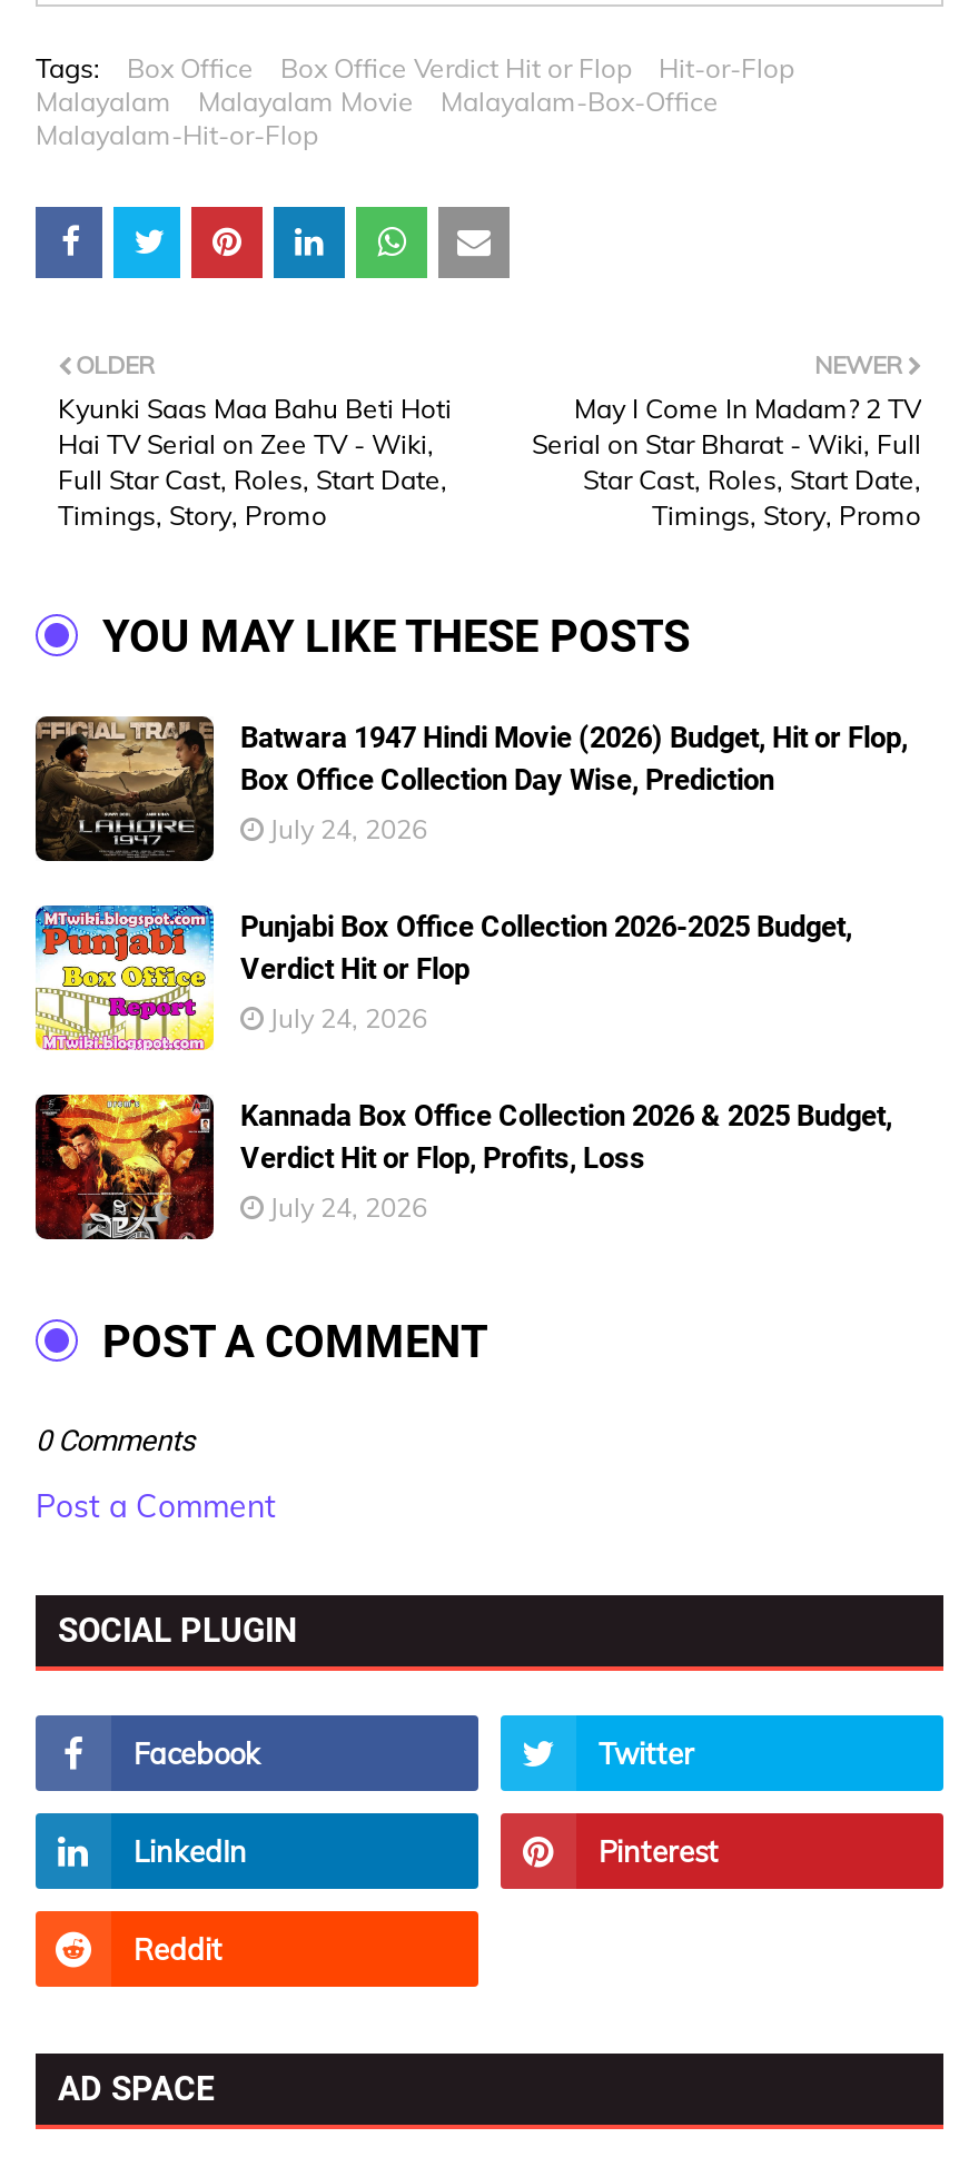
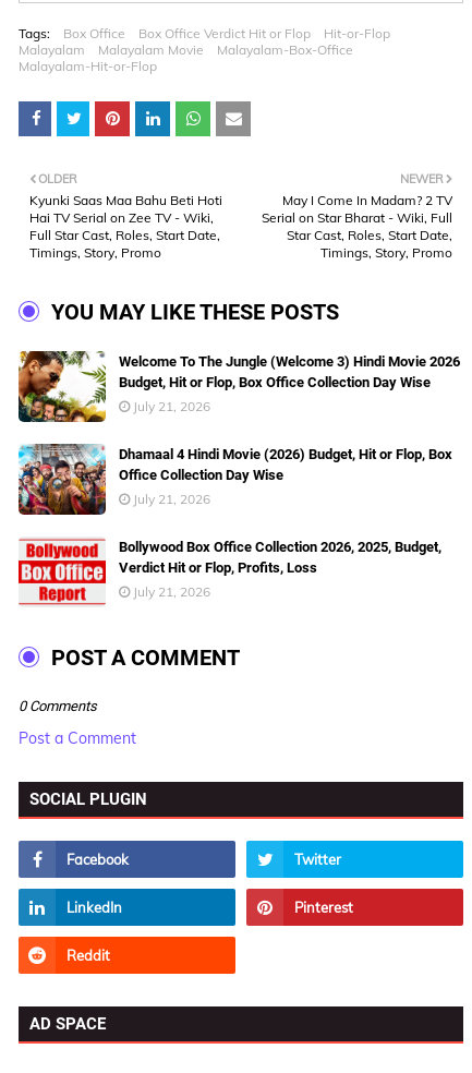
[33,714,908,863] [image] | Batwara 1947 Hindi Movie (2026) Budget, Hit or Flop, | Box Office Collection Day Wise, Prediction -> [17,351,460,423] [image] | Welcome To The Jungle (Welcome 3) Hindi Movie 2026 | Budget, Hit or Flop, Box Office Collection Day Wise
[269,812,427,845] July 24, 2026 -> [133,398,210,414] July 21, 2026
[33,903,852,1050] [image] | Punjabi Box Office Collection 2026-2025 Budget, | Verdict Hit or Flop -> [17,443,452,516] [image] | Dhamaal 4 Hindi Movie (2026) Budget, Hit or Flop, Box | Office Collection Day Wise
[269,1001,427,1035] July 24, 2026 -> [133,491,210,507] July 21, 2026
[33,1092,892,1241] [image] | Kannada Box Office Collection 2026 & 2025 Budget, -> [17,536,441,607] [image] | Bollywood Box Office Collection 2026, 2025, Budget,
[269,1190,427,1224] July 24, 2026 -> [133,583,210,600] July 21, 2026

